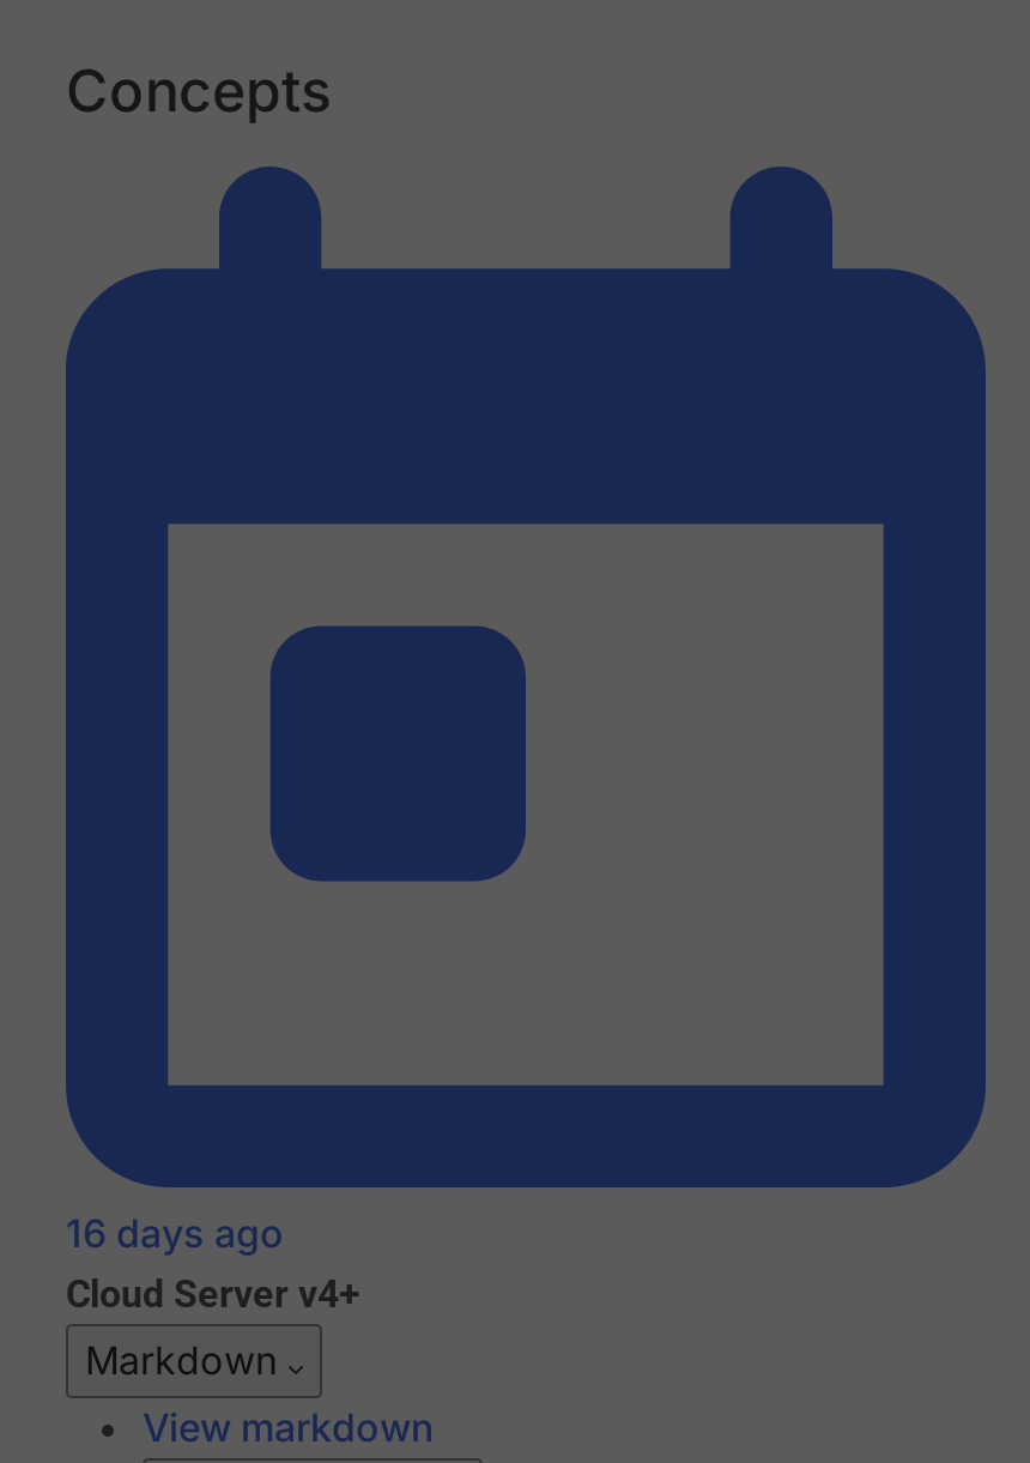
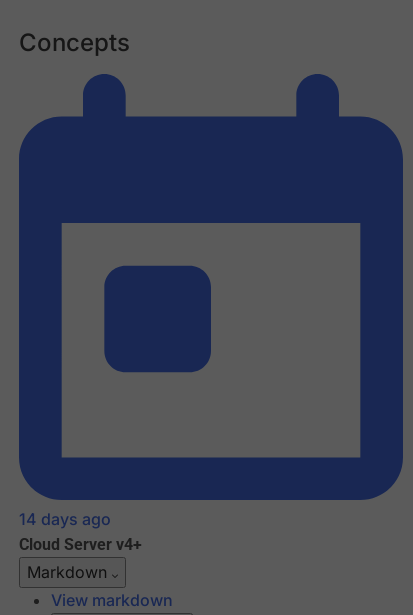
[66,1210,284,1258] 16 days ago -> [19,509,111,529] 14 days ago

